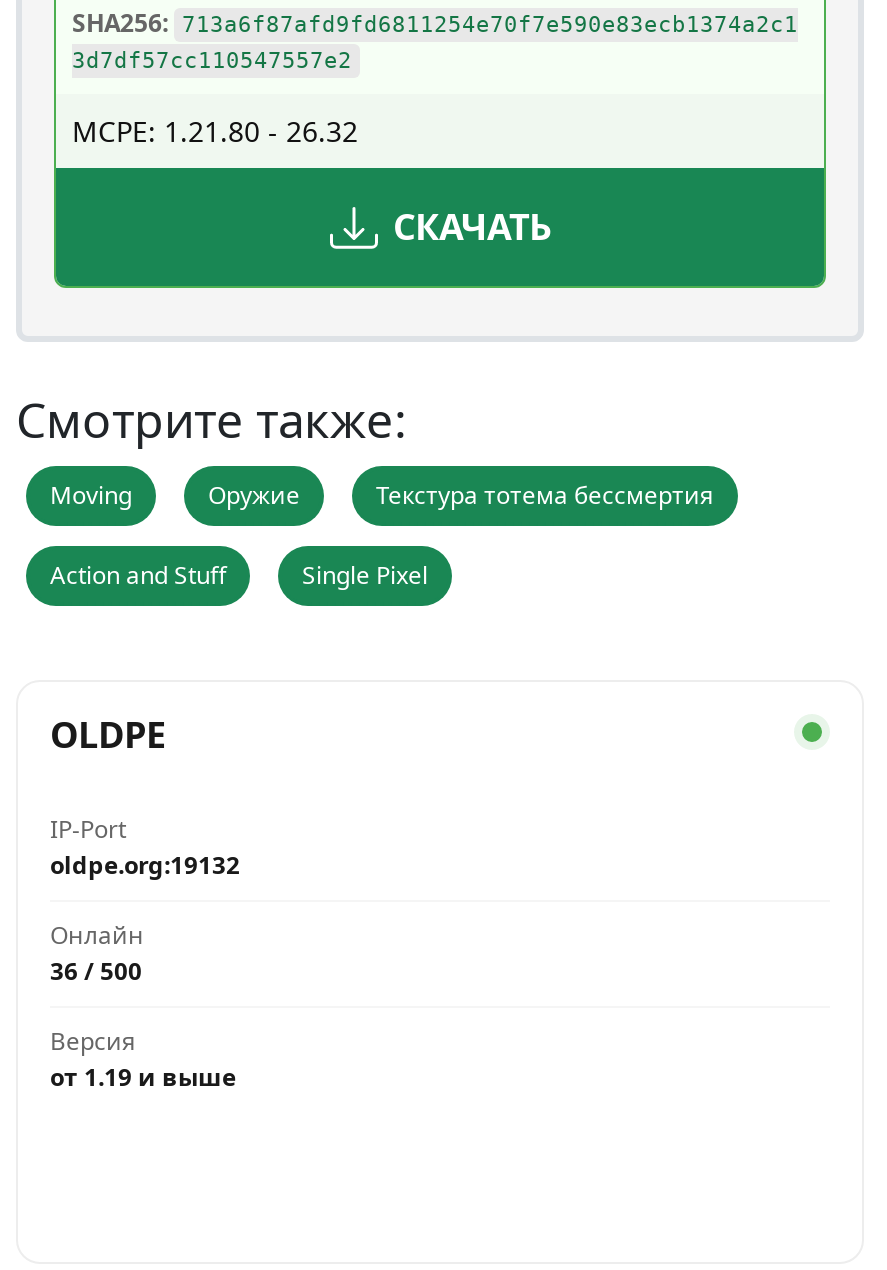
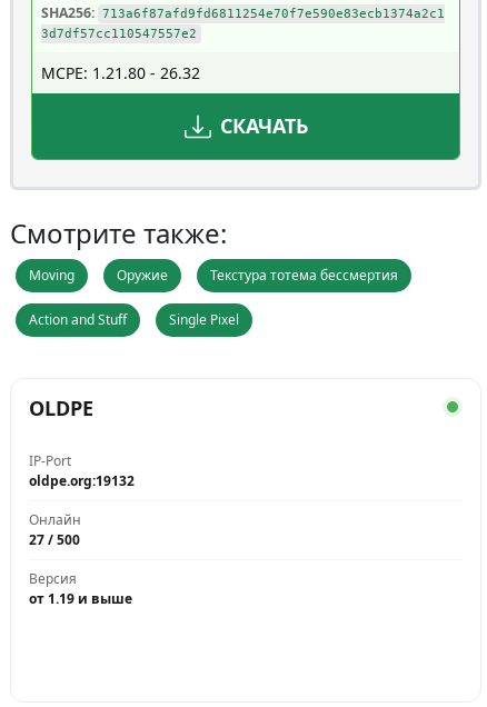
[50,954,142,988] 36 / 500 -> [29,530,80,549] 27 / 500

